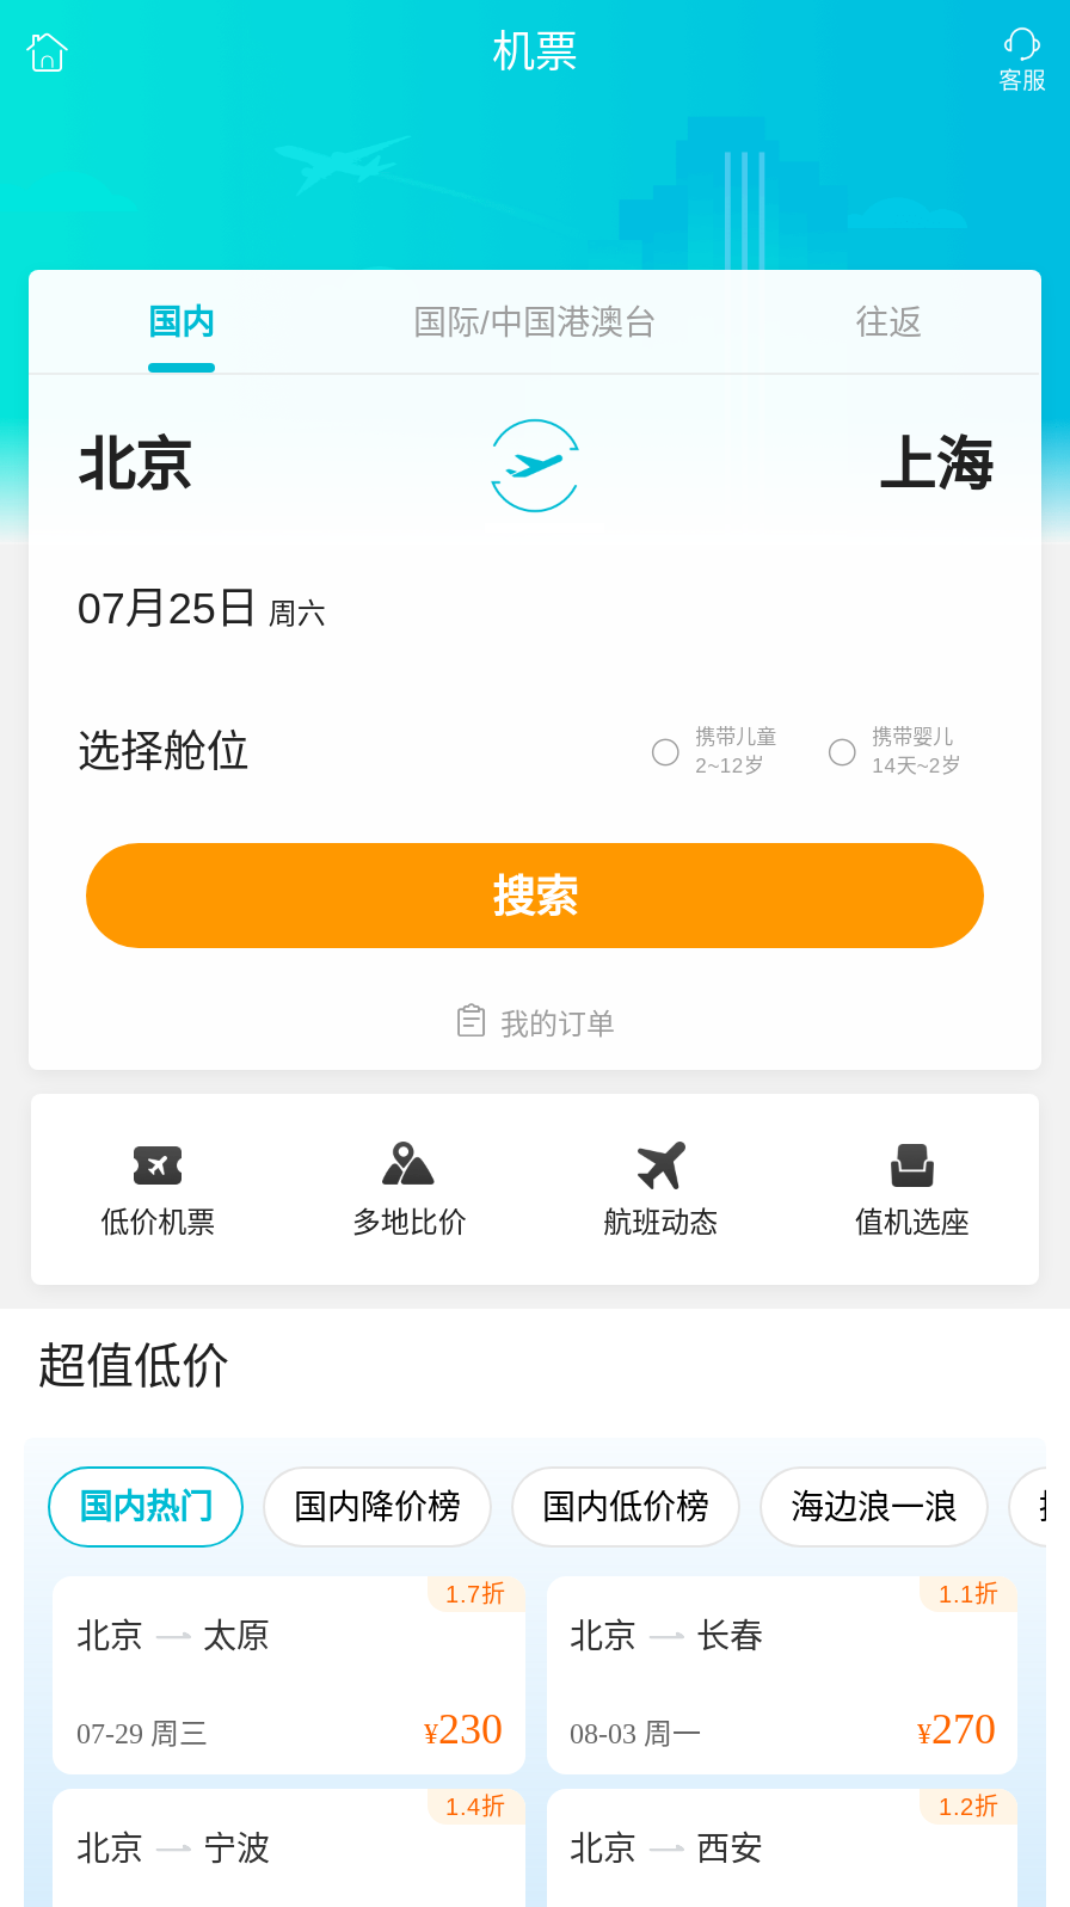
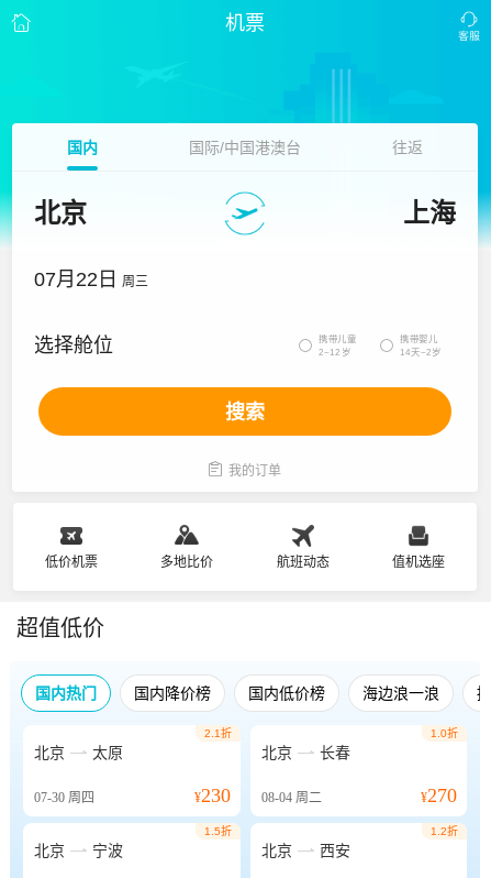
[77,585,326,633] 07月25日 周六 -> [34,268,149,290] 07月22日 周三
[445,1581,505,1607] 1.7折 -> [204,727,231,739] 2.1折
[939,1581,998,1607] 1.1折 -> [431,727,458,739] 1.0折
[76,1717,208,1751] 07-29周三 -> [34,790,94,805] 07-30周四
[424,1705,701,1753] ¥230 08-03周一 -> [194,784,321,806] ¥230 08-04周二
[445,1794,505,1820] 1.4折 -> [204,825,231,837] 1.5折

